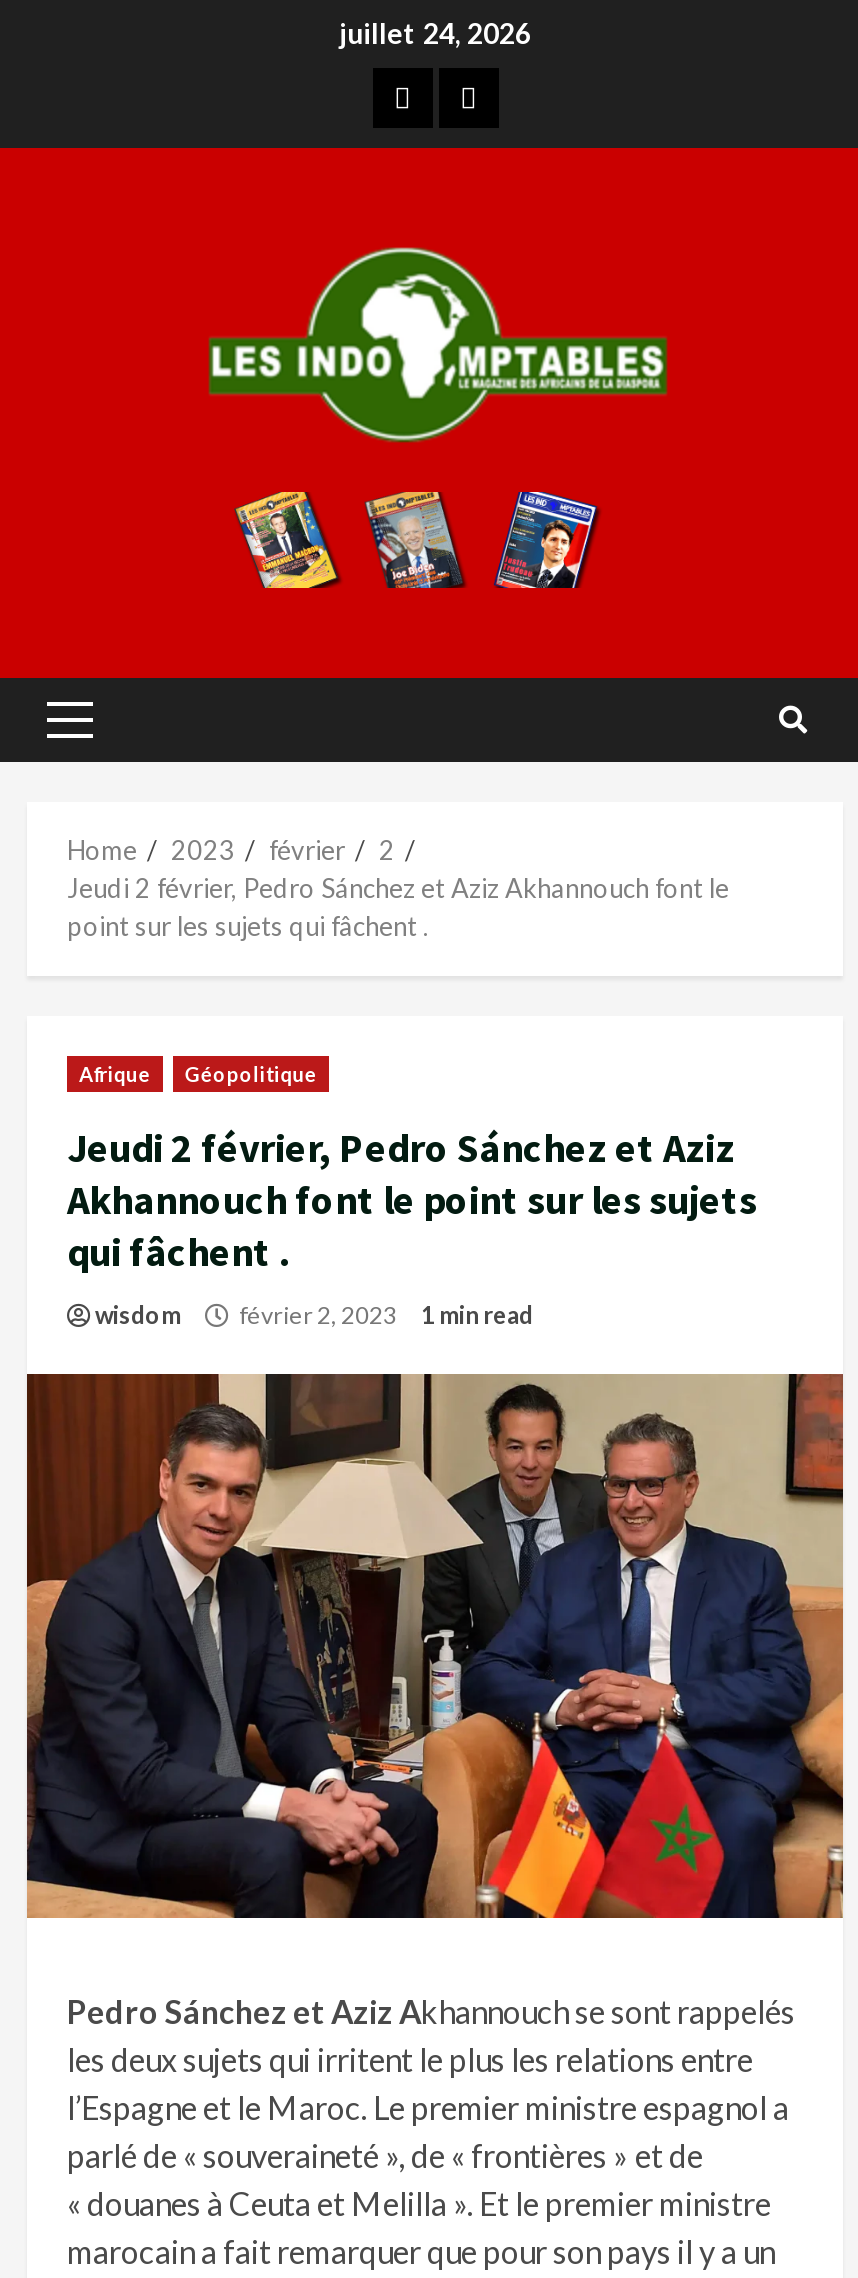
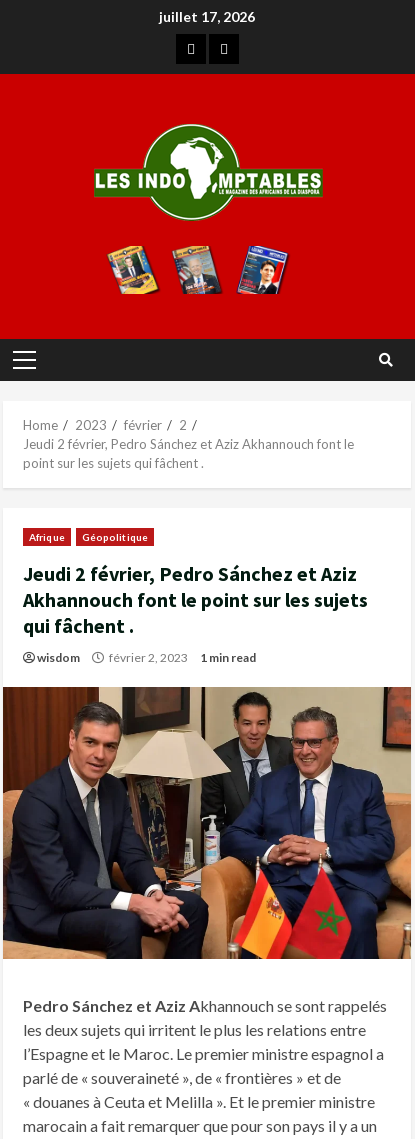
[339,16,531,50] juillet 24, 2026 -> [159,8,255,25] juillet 17, 2026

